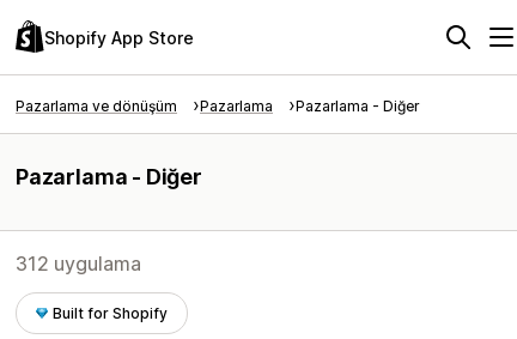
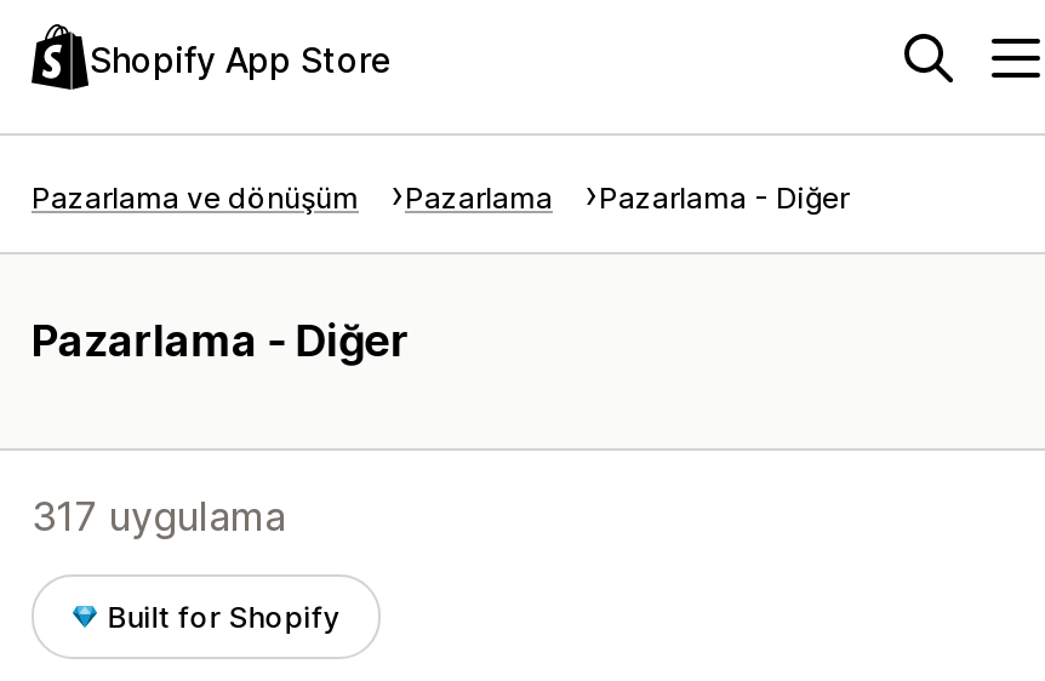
[16,252,141,276] 312 uygulama -> [32,492,286,540] 317 uygulama

